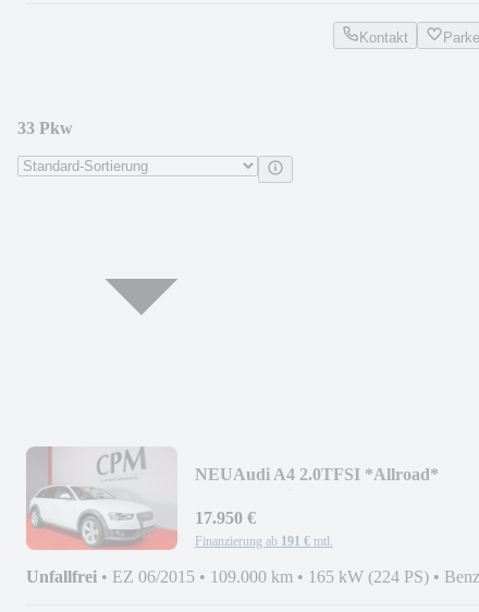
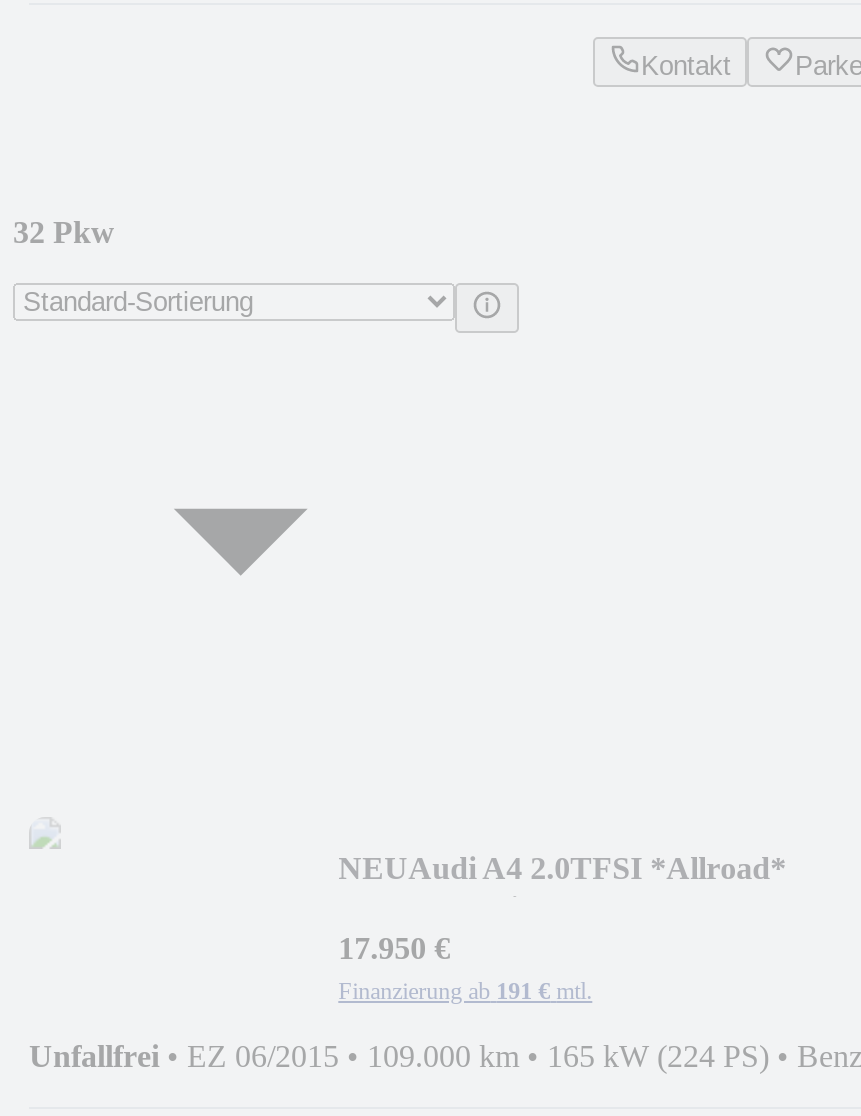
[17,119,73,137] 33 Pkw -> [13,215,115,249] 32 Pkw
[25,445,179,551] [image] -> none

